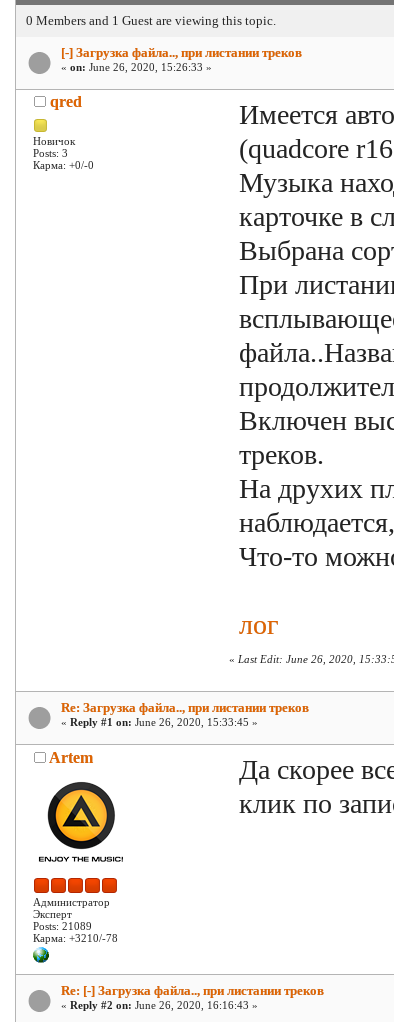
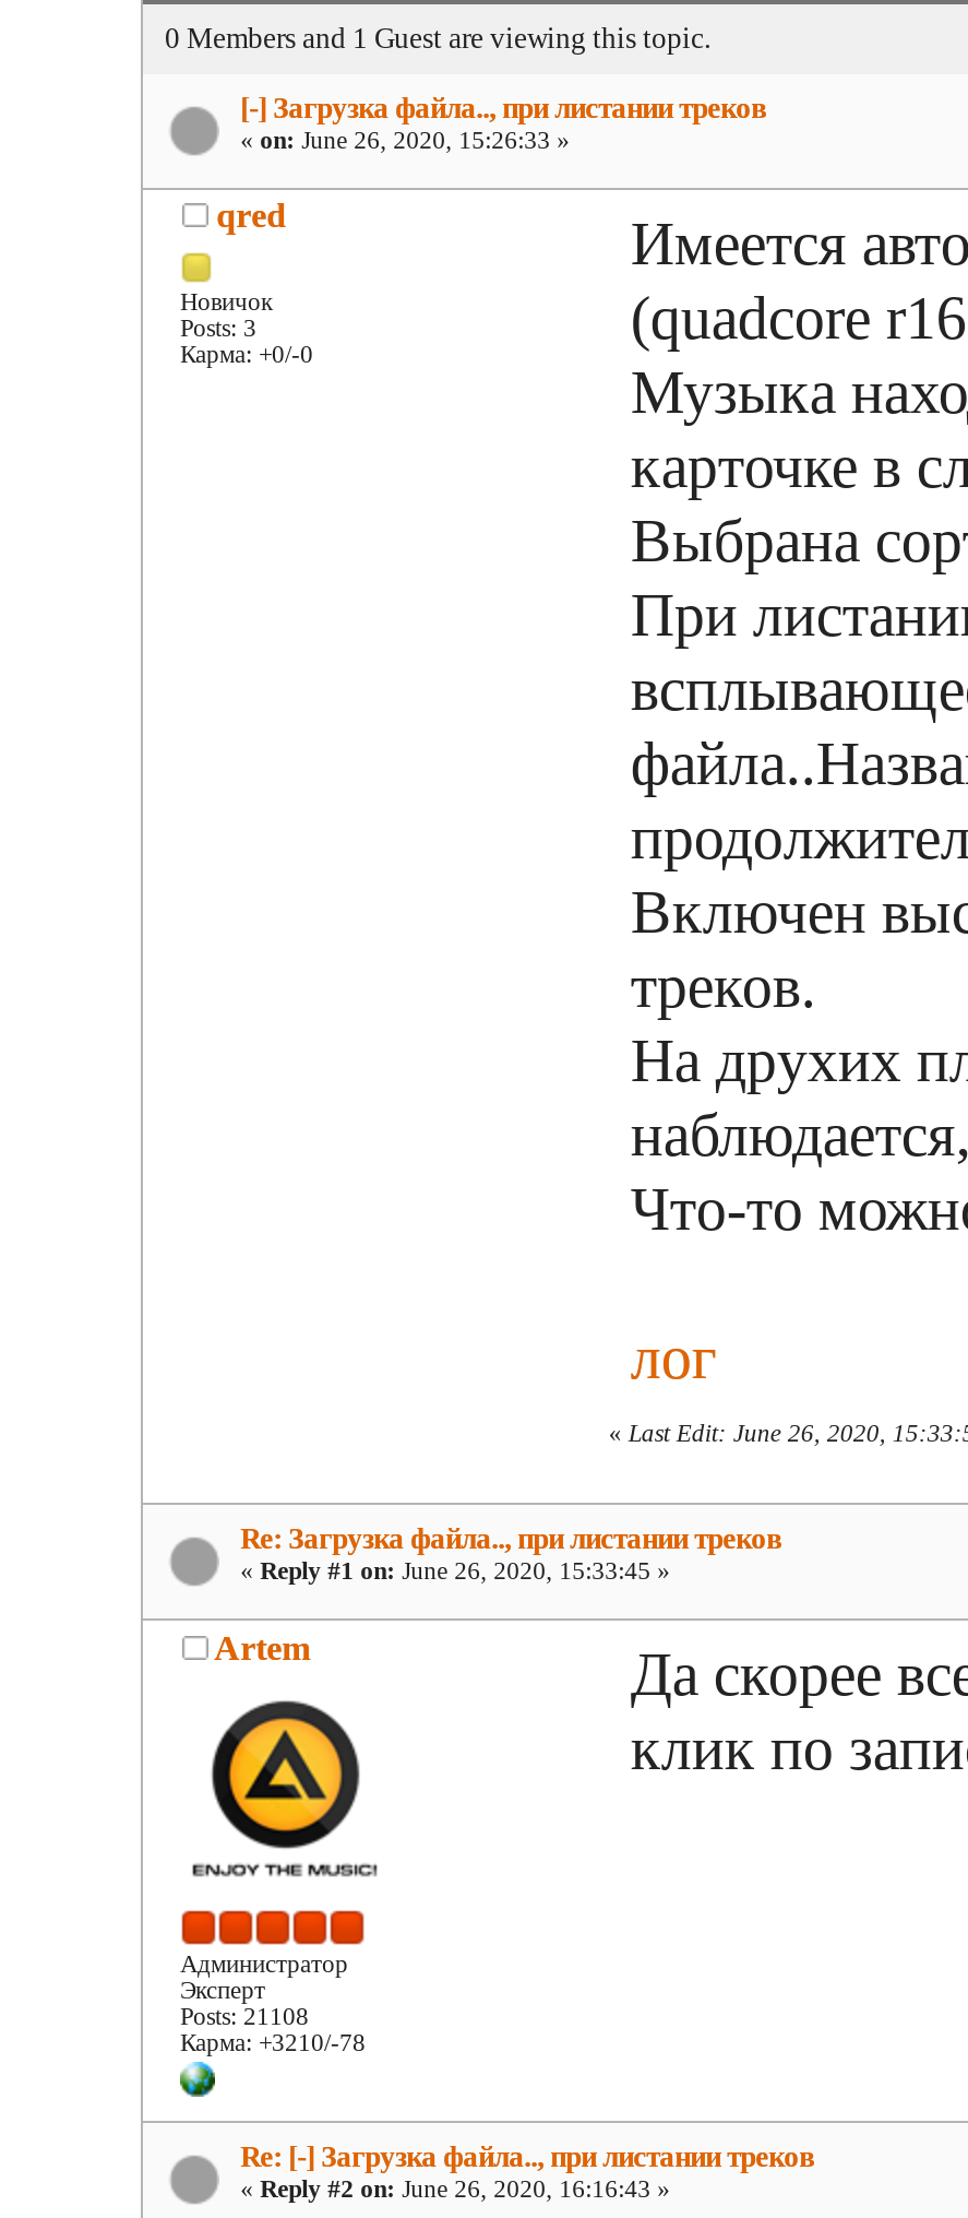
[33,919,92,931] Posts: 21089 -> [180,2002,309,2028] Posts: 21108

